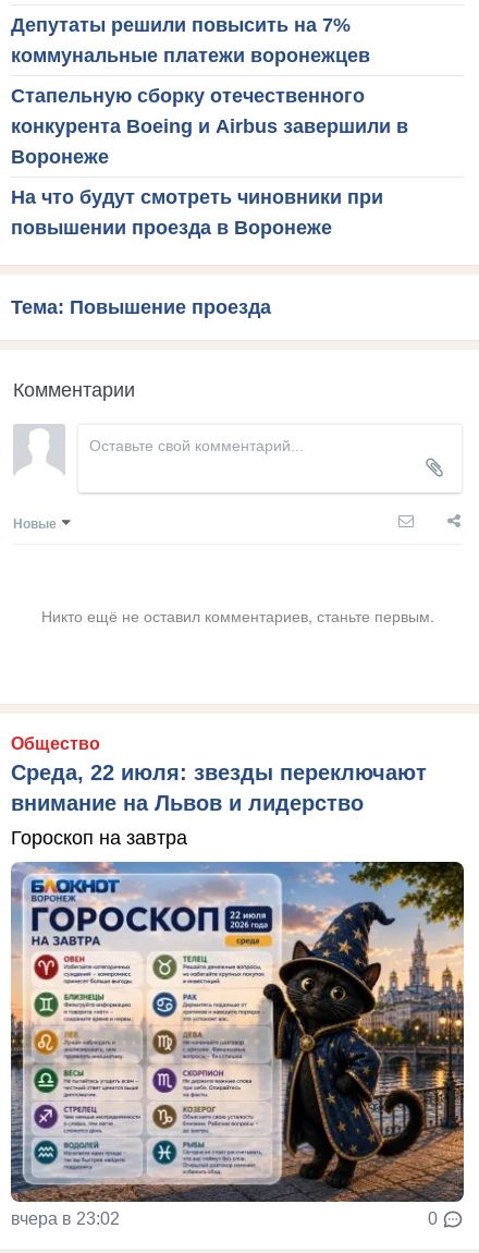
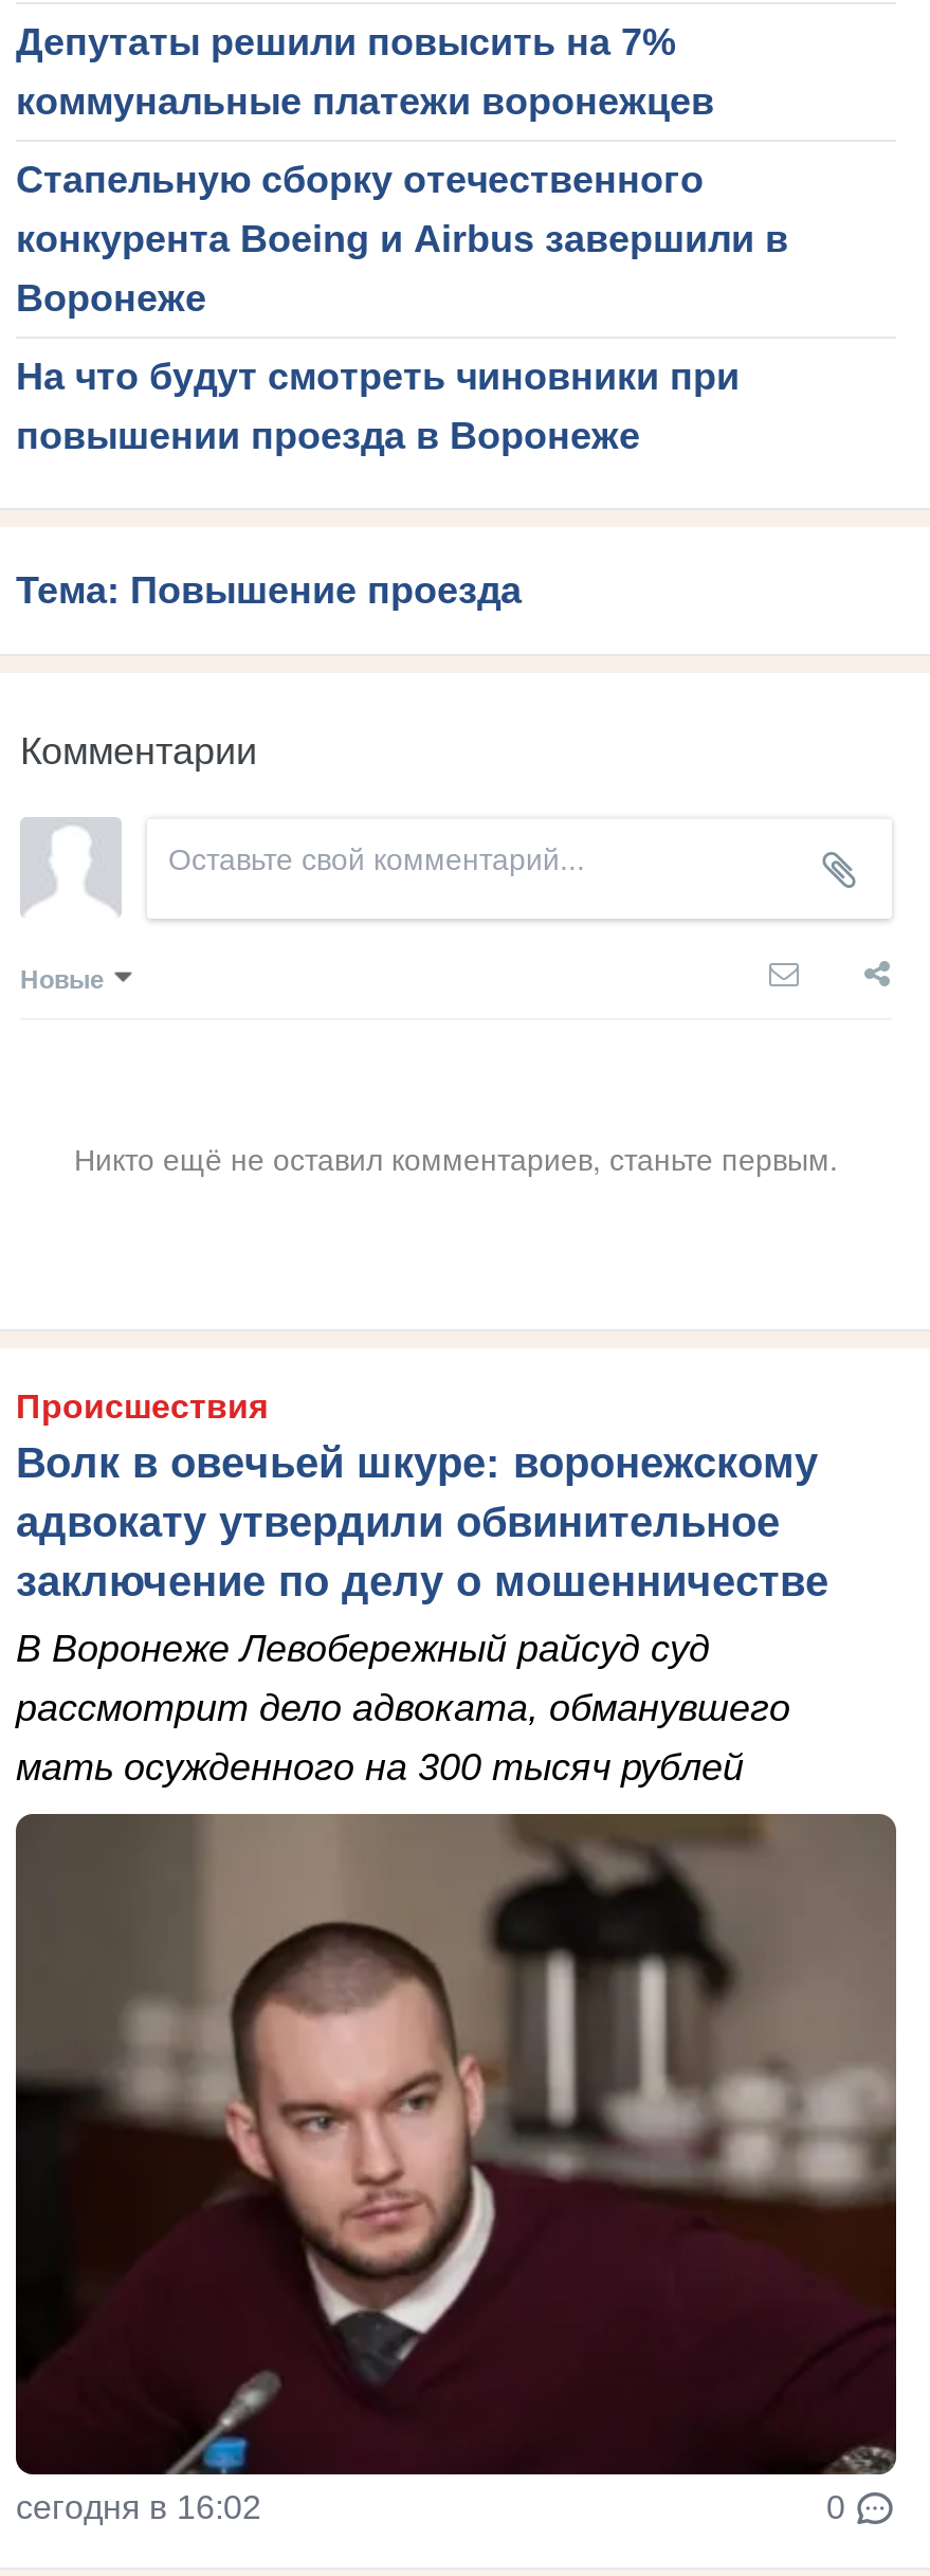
[11,734,427,815] Общество | Среда, 22 июля: звезды переключают | внимание на Львов и лидерство -> [16,1388,828,1604] Происшествия | Волк в овечьей шкуре: воронежскому | адвокату утвердили обвинительное | заключение по делу о мошенничестве
[11,827,187,848] Гороскоп на завтра -> [16,1627,790,1788] В Воронеже Левобережный райсуд суд | рассмотрит дело адвоката, обманувшего | мать осужденного на 300 тысяч рублей
[10,861,465,1228] [image] | вчера в 23:02 -> [14,1812,898,2525] [image] | сегодня в 16:02

